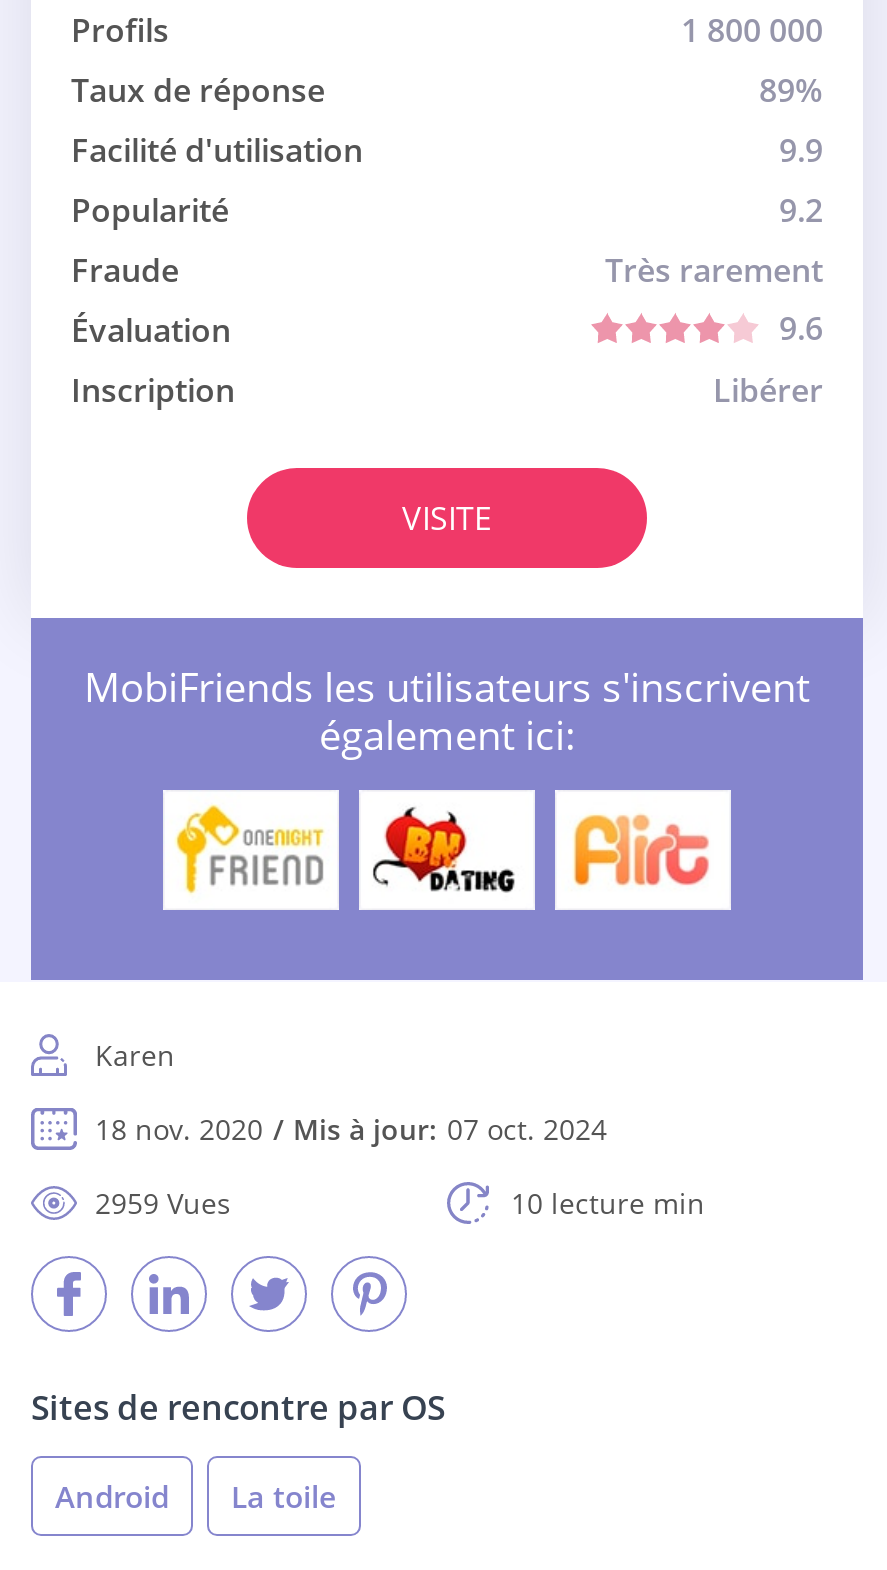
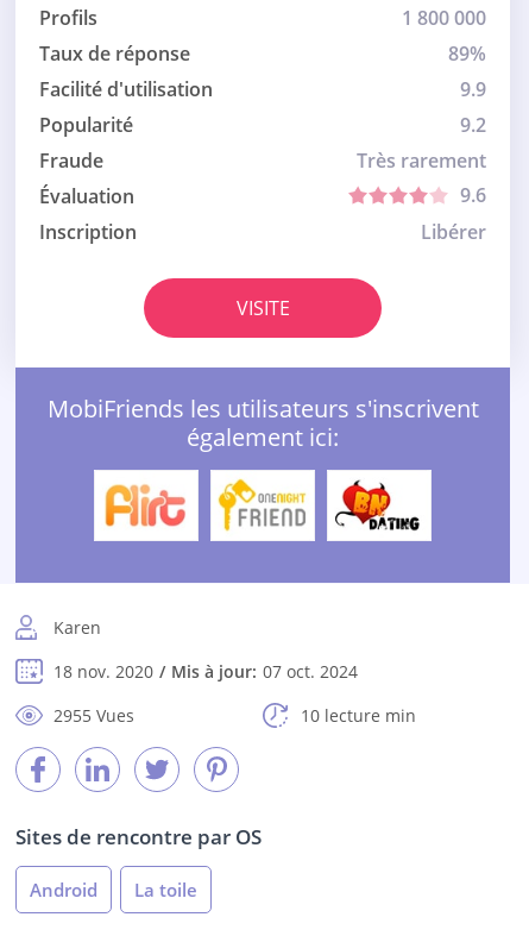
[173,804,325,894] [image] -> [102,479,189,530] [image]
[371,806,519,894] [image] -> [216,478,307,532] [image]
[569,808,711,892] [image] -> [334,479,421,532] [image]
[95,1184,231,1222] 2959 Vues -> [53,704,134,727] 2955 Vues

